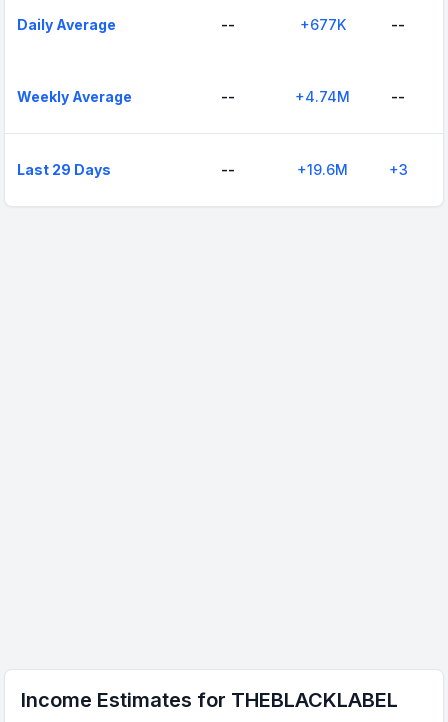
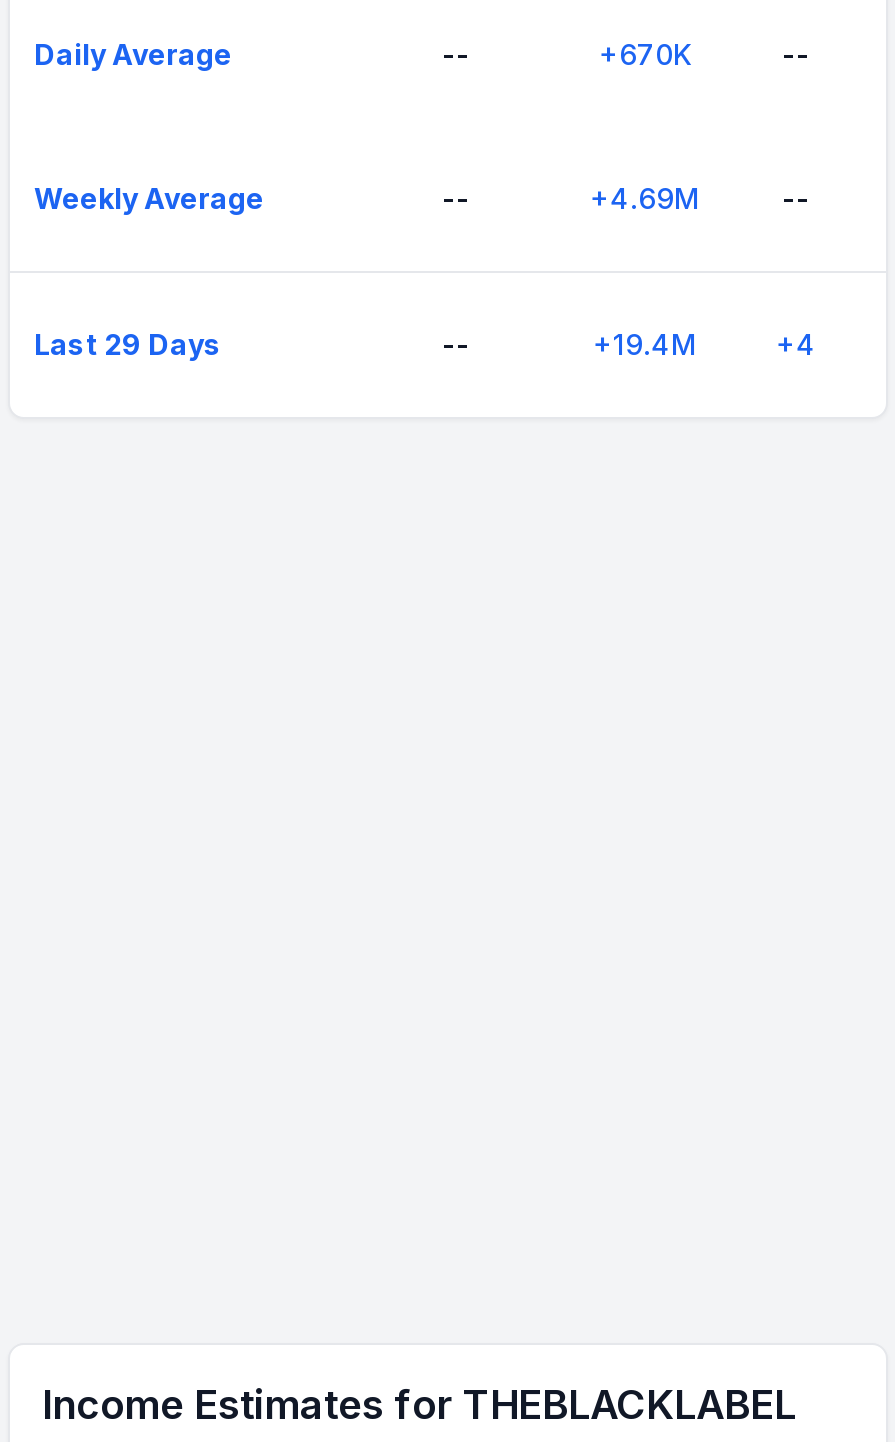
[299,16,345,33] + 677K -> [599,37,691,71] + 670K
[295,88,350,105] +4.74M -> [590,181,700,215] +4.69M
[297,161,407,178] +19.6M | +3 -> [593,327,816,361] +19.4M | +4

